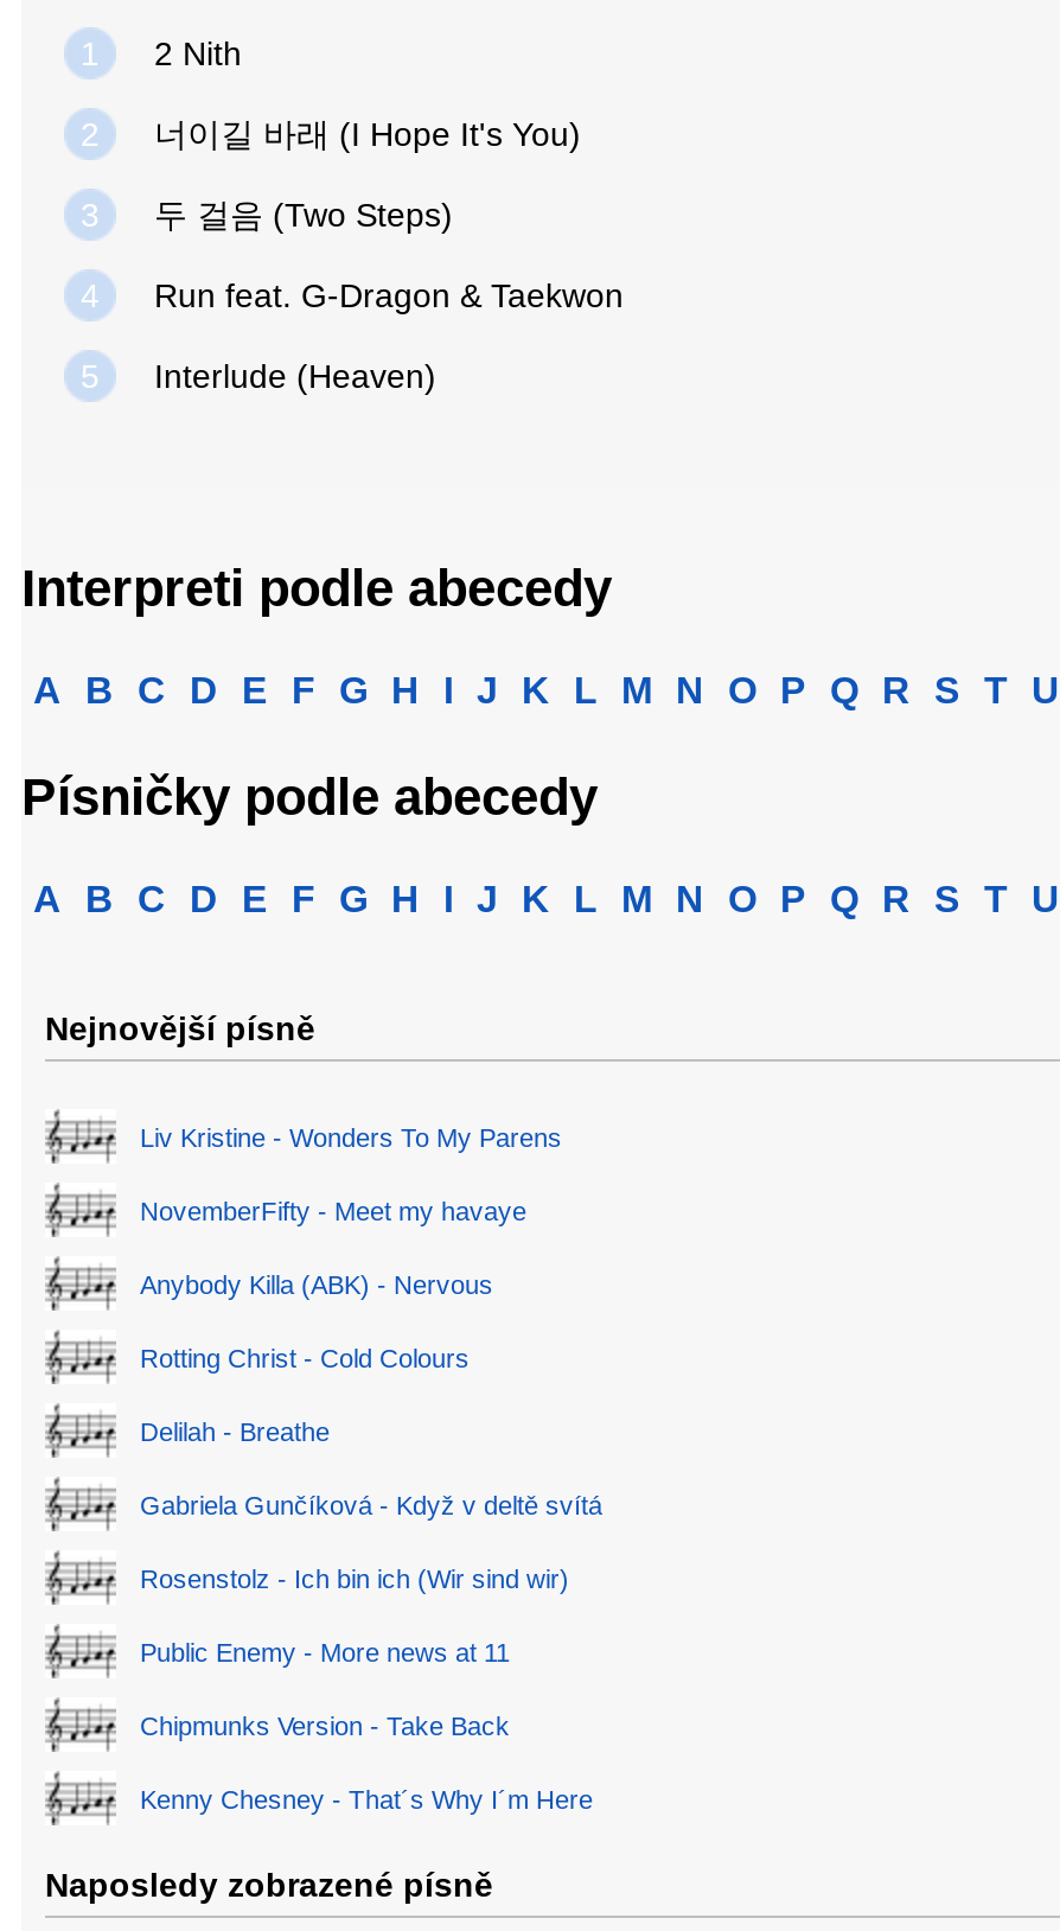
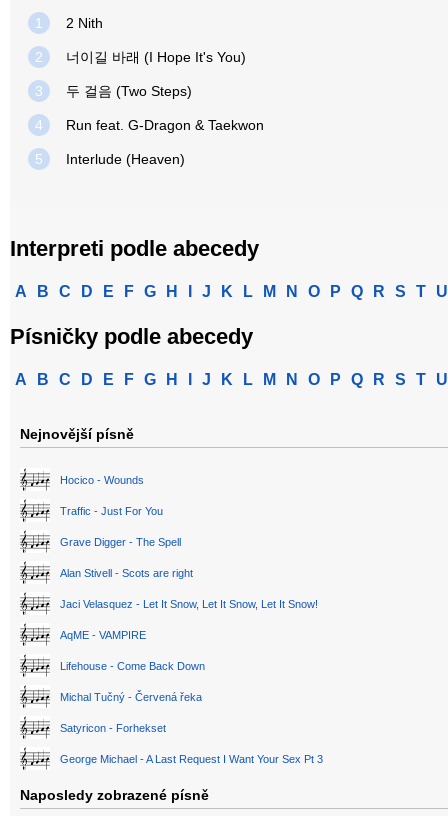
[140,1123,562,1152] Liv Kristine - Wonders To My Parens -> [60,474,144,486] Hocico - Wounds
[140,1197,526,1225] NovemberFifty - Meet my havaye -> [60,505,163,517] Traffic - Just For You
[140,1270,493,1299] Anybody Killa (ABK) - Nervous -> [60,536,181,548] Grave Digger - The Spell
[140,1344,470,1372] Rotting Christ - Cold Colours -> [60,567,193,579] Alan Stivell - Scots are right
[140,1417,330,1446] Delilah - Breathe -> [60,598,318,610] Jaci Velasquez - Let It Snow, Let It Snow, Let It Snow!
[140,1491,602,1519] Gabriela Gunčíková - Když v deltě svítá -> [60,629,146,641] AqME - VAMPIRE
[140,1564,569,1593] Rosenstolz - Ich bin ich (Wir sind wir) -> [60,660,205,672] Lifehouse - Come Back Down
[140,1638,510,1666] Public Enemy - More news at 11 -> [60,691,202,703] Michal Tučný - Červená řeka
[140,1712,510,1740] Chipmunks Version - Take Back -> [60,722,166,734] Satyricon - Forhekset
[140,1785,593,1814] Kenny Chesney - That´s Why I´m Here -> [60,753,323,765] George Michael - A Last Request I Want Your Sex Pt 3

